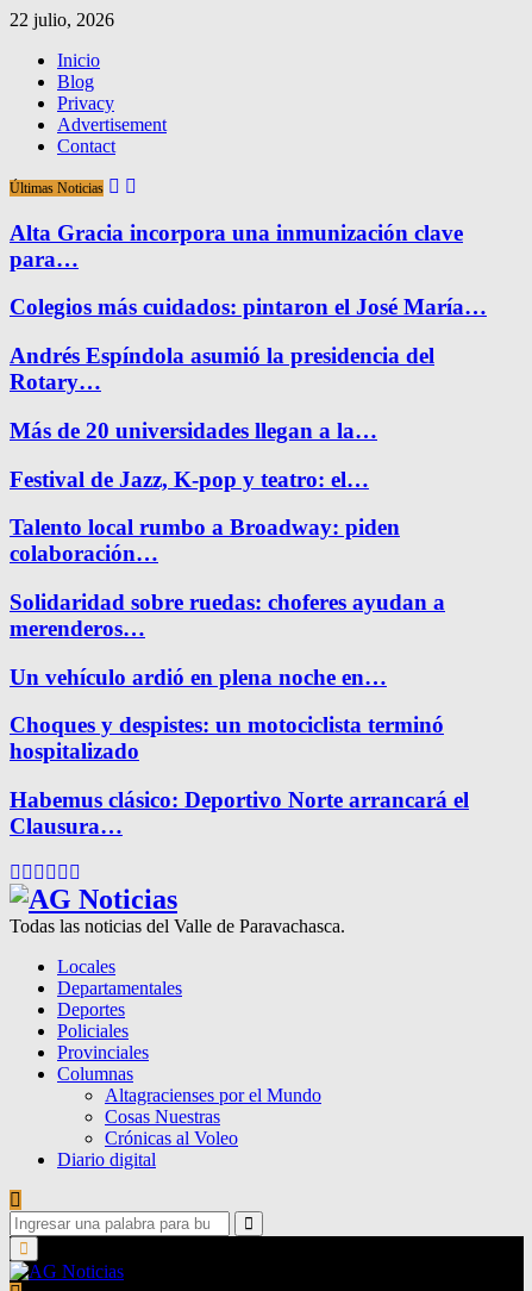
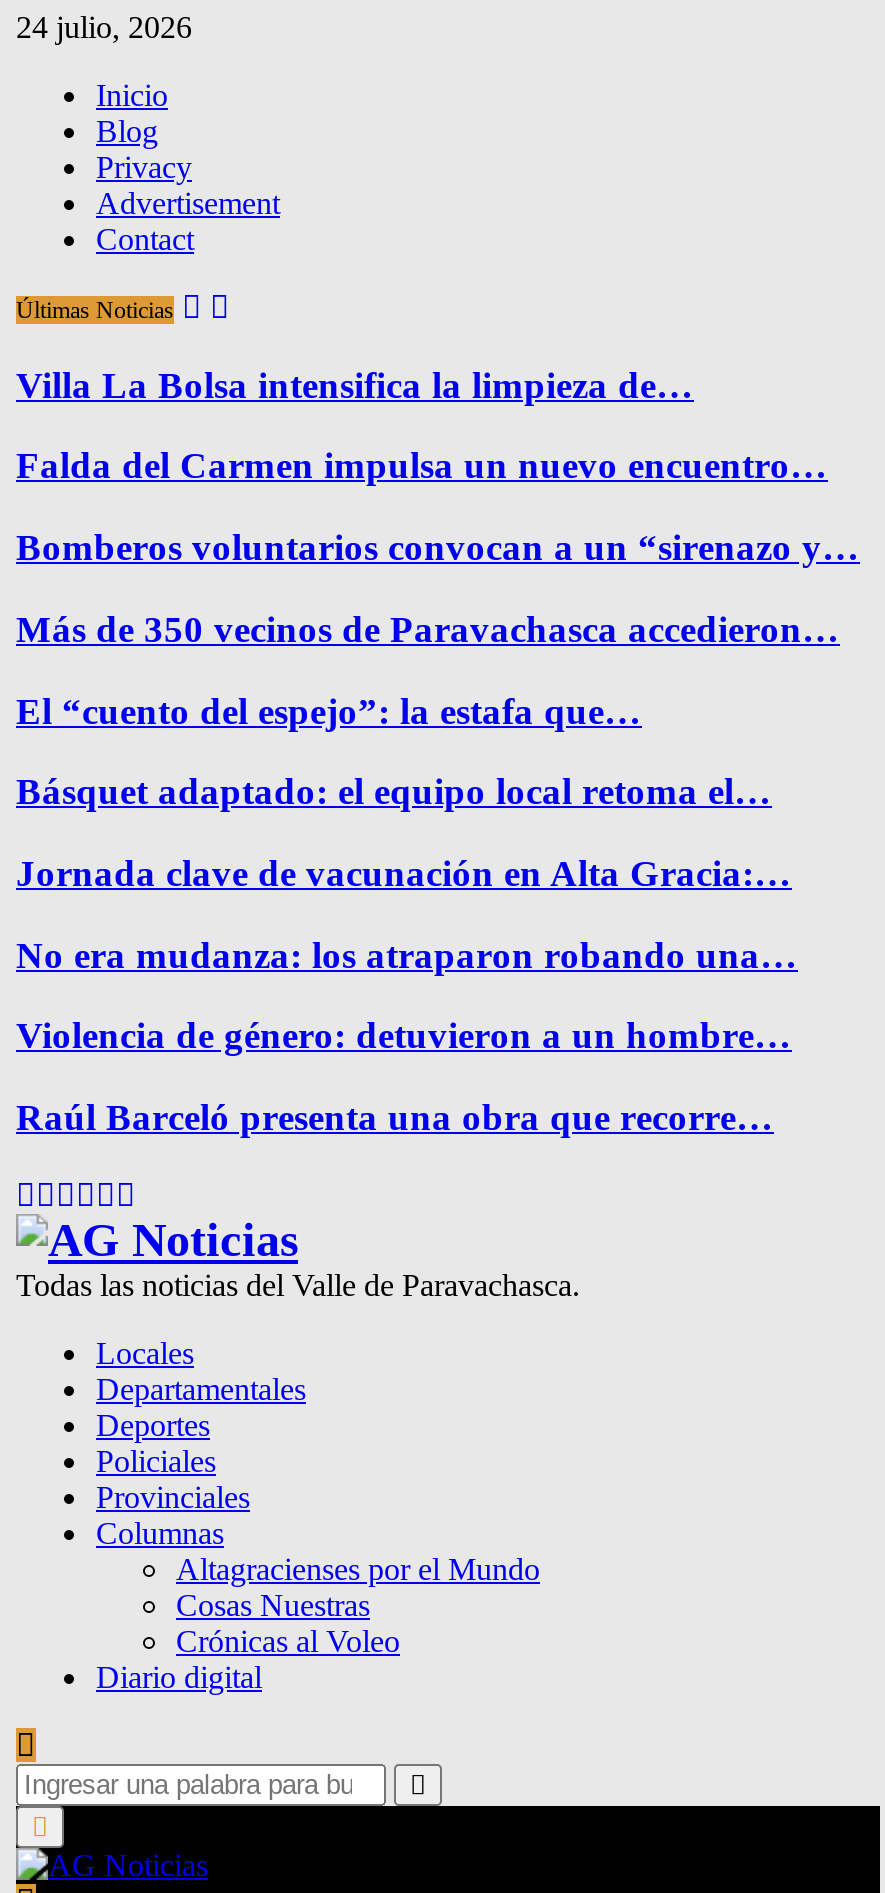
[10,10,114,30] 22 julio, 2026 -> [16,10,192,44] 24 julio, 2026
[10,220,463,271] Alta Gracia incorpora una inmunización clave | para… -> [16,363,694,405] Villa La Bolsa intensifica la limpieza de…
[10,295,487,320] Colegios más cuidados: pintaron el José María… -> [16,445,828,487] Falda del Carmen impulsa un nuevo encuentro…
[10,343,434,394] Andrés Espíndola asumió la presidencia del | Rotary… -> [16,526,860,568] Bomberos voluntarios convocan a un “sirenazo y…
[10,418,377,443] Más de 20 universidades llegan a la… -> [16,608,840,650] Más de 350 vecinos de Paravachasca accedieron…
[10,466,369,491] Festival de Jazz, K-pop y teatro: el… -> [16,689,642,731] El “cuento del espejo”: la estafa que…
[10,515,400,566] Talento local rumbo a Broadway: piden | colaboración… -> [16,771,772,813] Básquet adaptado: el equipo local retoma el…
[10,590,445,641] Solidaridad sobre ruedas: choferes ayudan a | merenderos… -> [16,852,792,894] Jornada clave de vacunación en Alta Gracia:…
[10,664,387,689] Un vehículo ardió en plena noche en… -> [16,934,798,976] No era mudanza: los atraparon robando una…
[10,713,444,764] Choques y despistes: un motociclista terminó | hospitalizado -> [16,1015,792,1057] Violencia de género: detuvieron a un hombre…
[10,787,469,839] Habemus clásico: Deportivo Norte arrancará el | Clausura… -> [16,1096,774,1138] Raúl Barceló presenta una obra que recorre…

